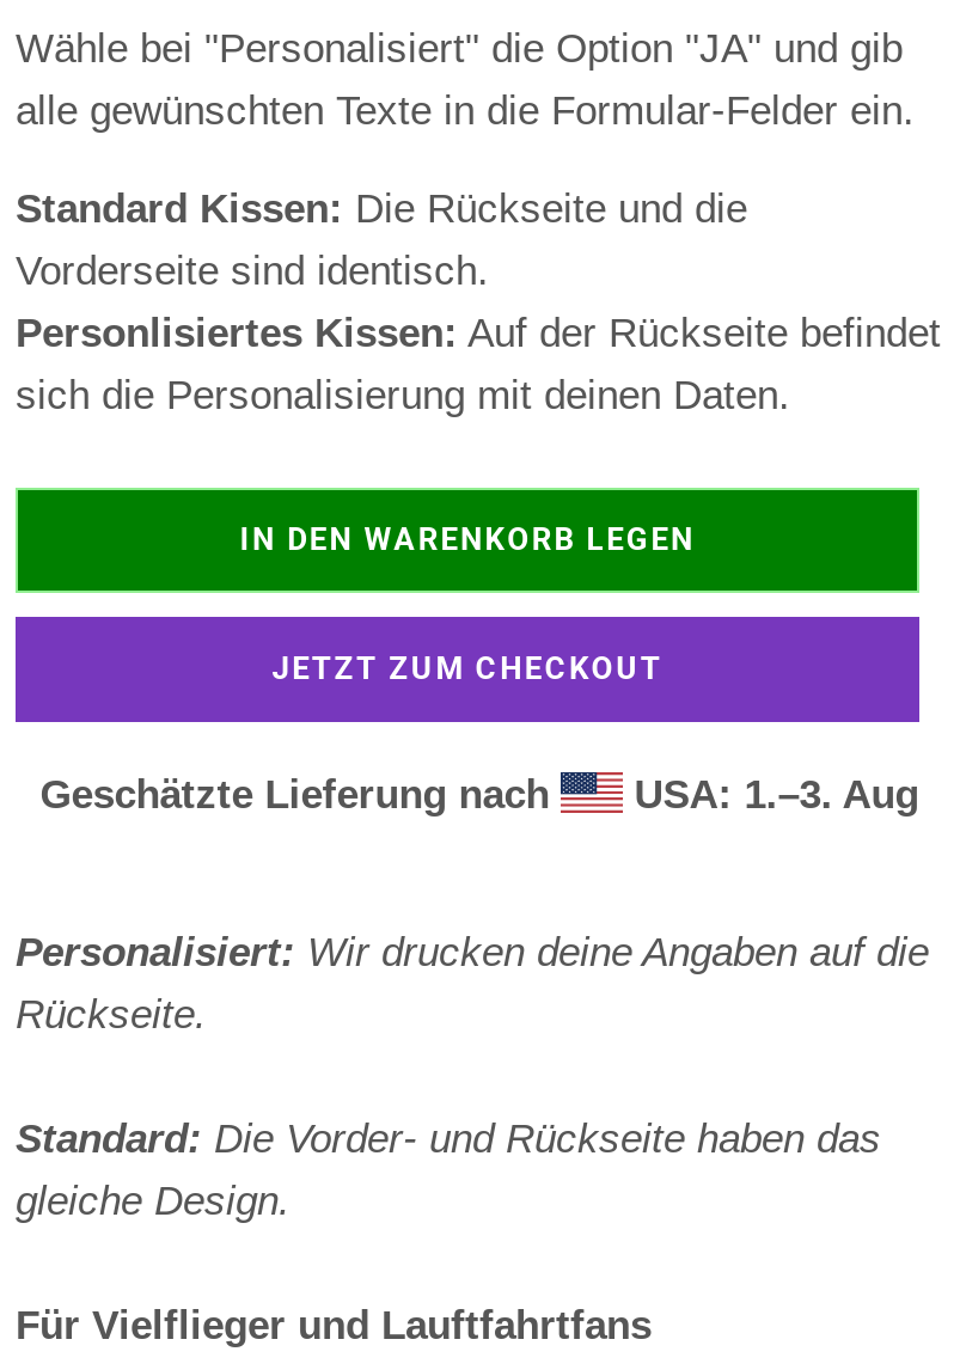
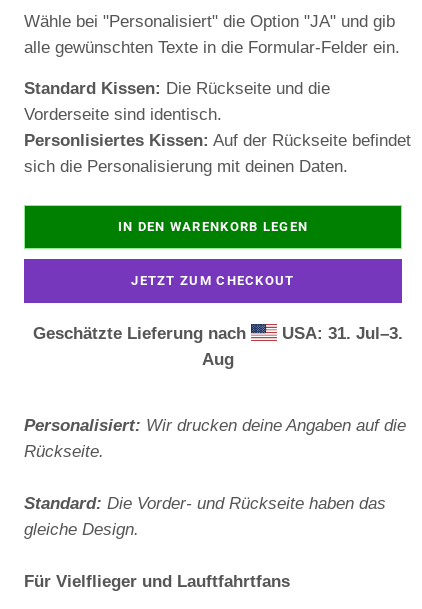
[622,772,919,818] USA: 1.–3. Aug -> [202,324,403,369] USA: 31. Jul–3. | Aug

